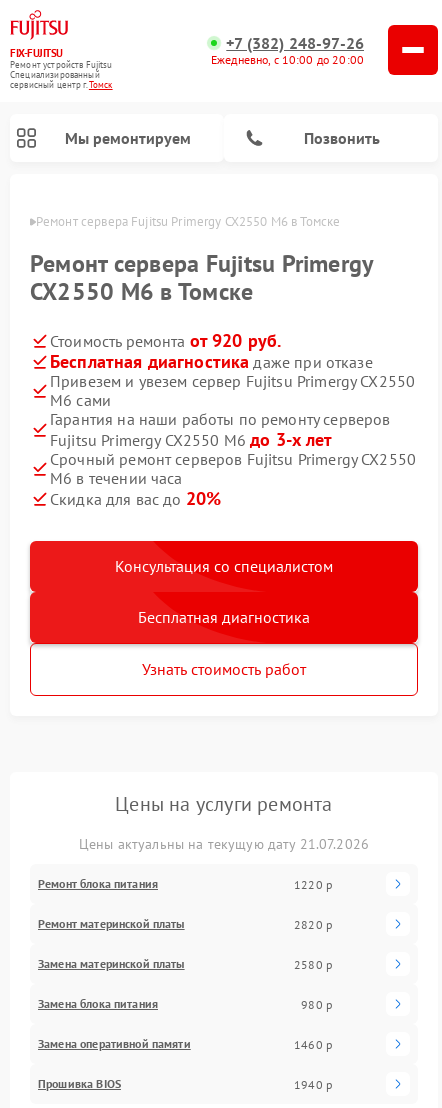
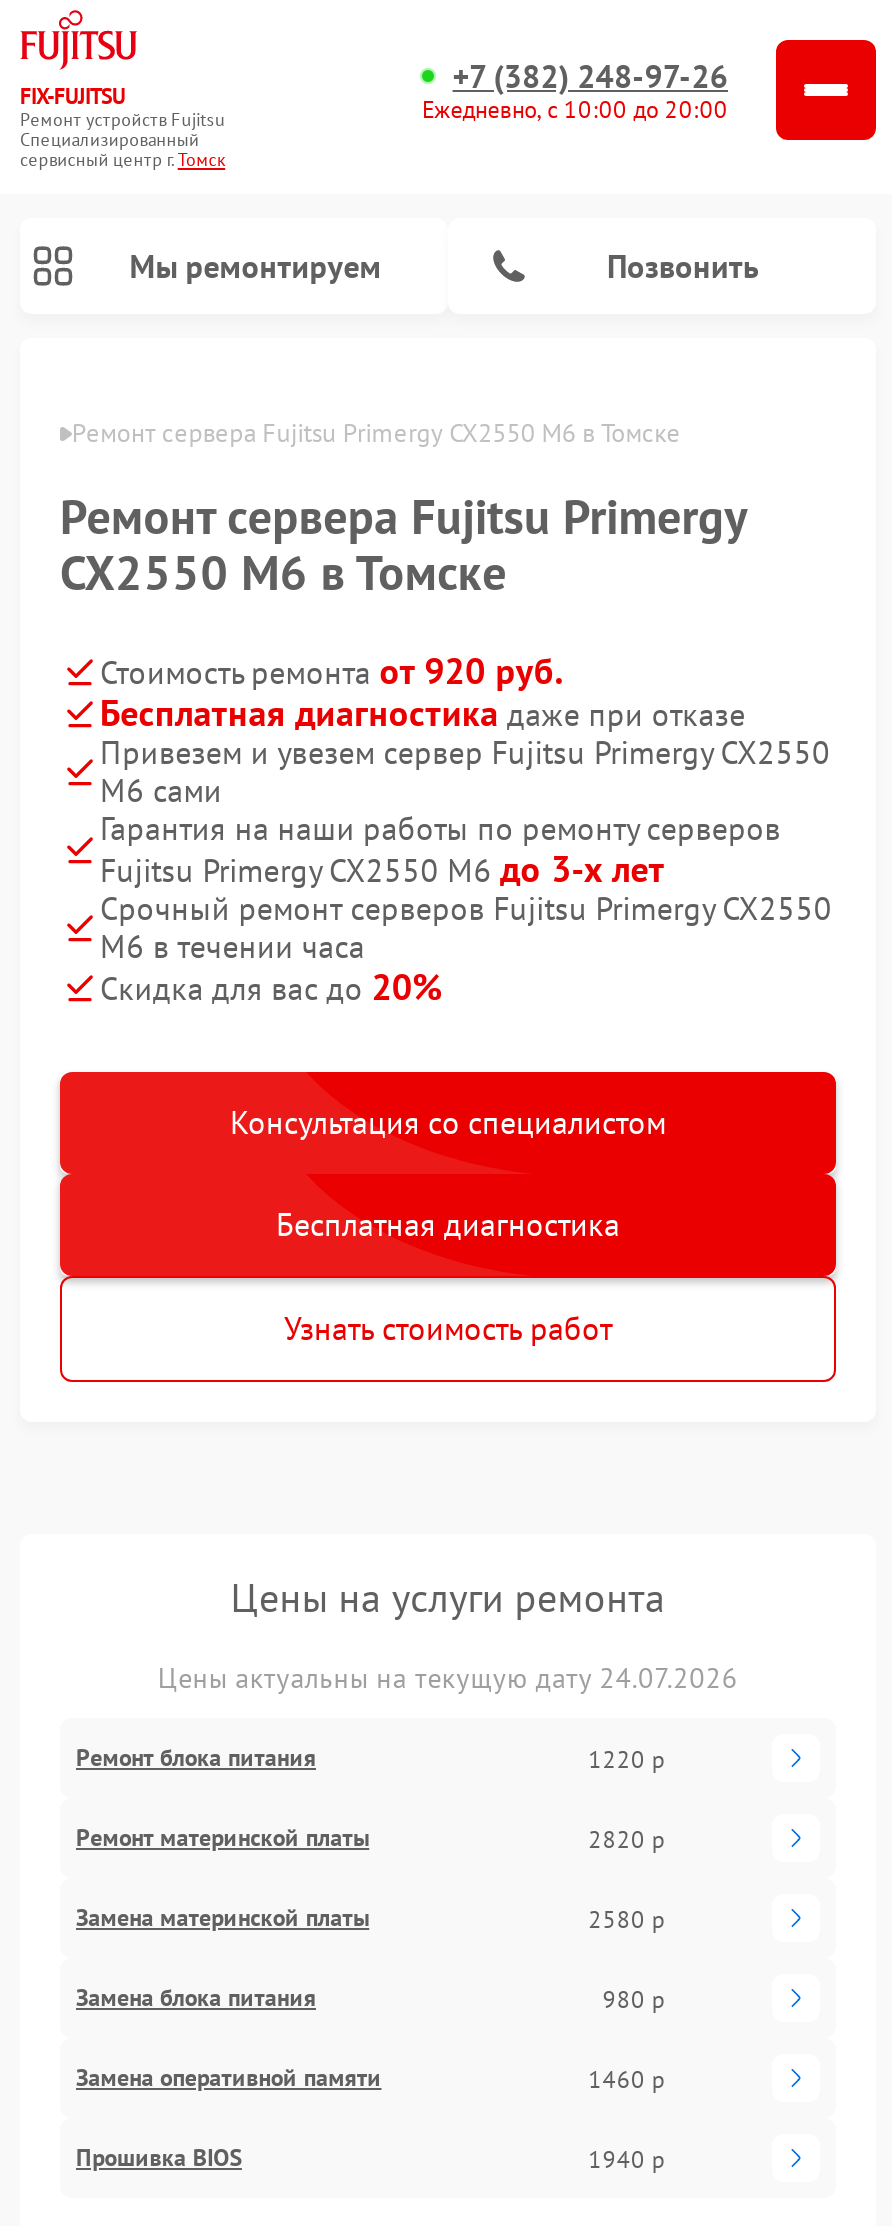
[79,835,369,853] Цены актуальны на текущую дату 21.07.2026 -> [158,1660,738,1696] Цены актуальны на текущую дату 24.07.2026

